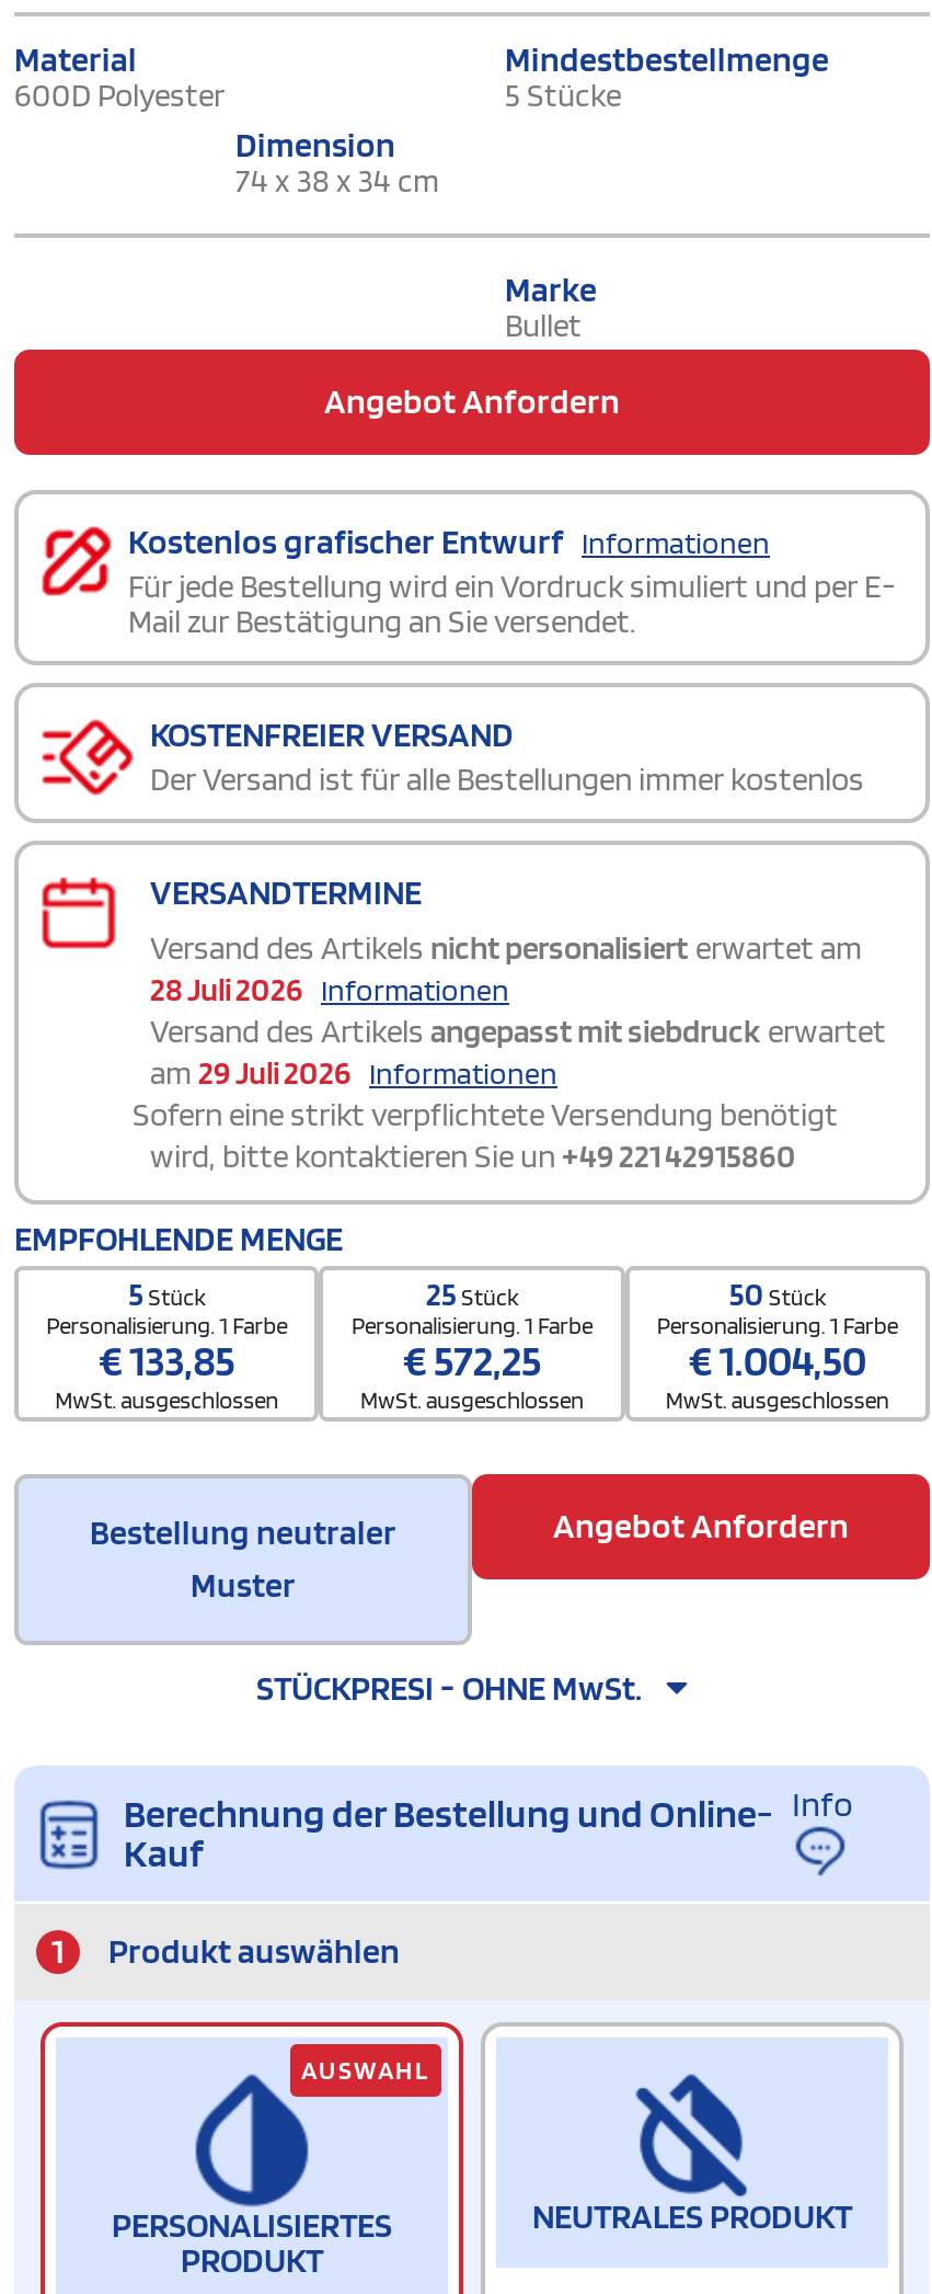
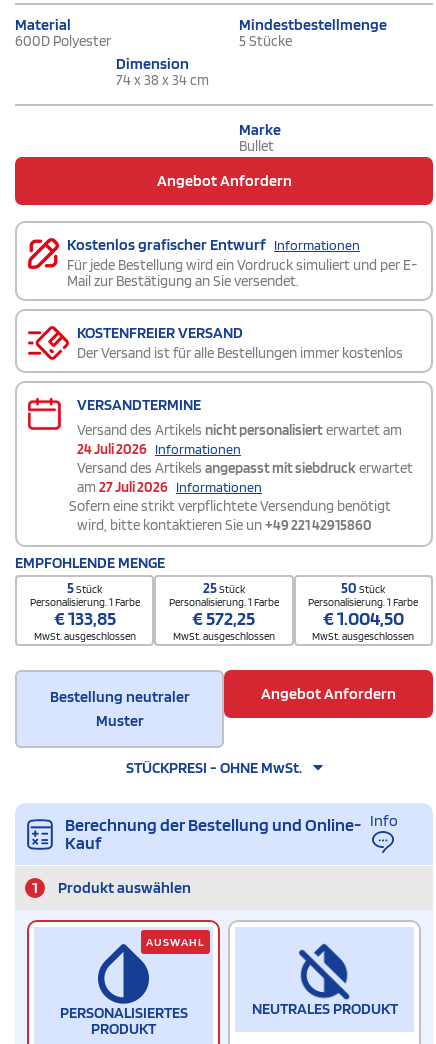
[150,970,509,1009] 28 Juli 2026 Informationen -> [77,440,241,458] 24 Juli 2026 Informationen
[150,1053,557,1093] am 29 Juli 2026 Informationen -> [77,478,262,496] am 27 Juli 2026 Informationen

